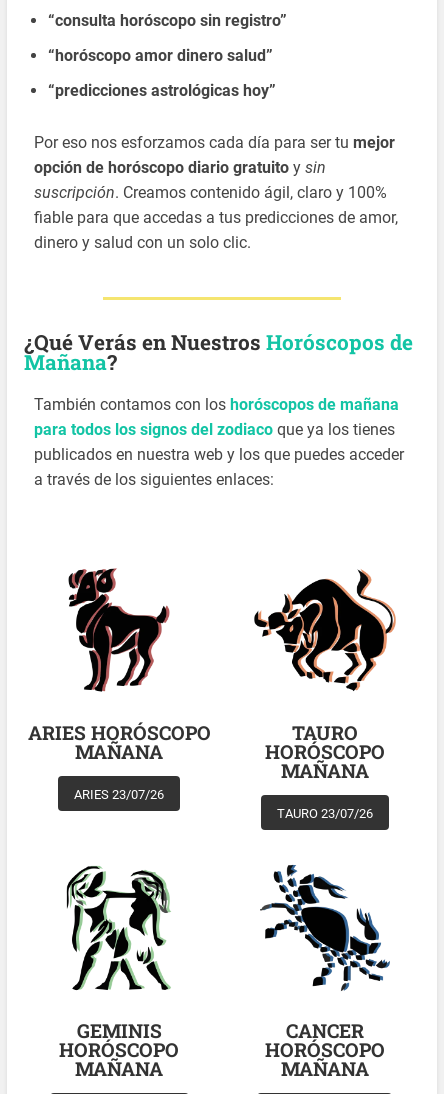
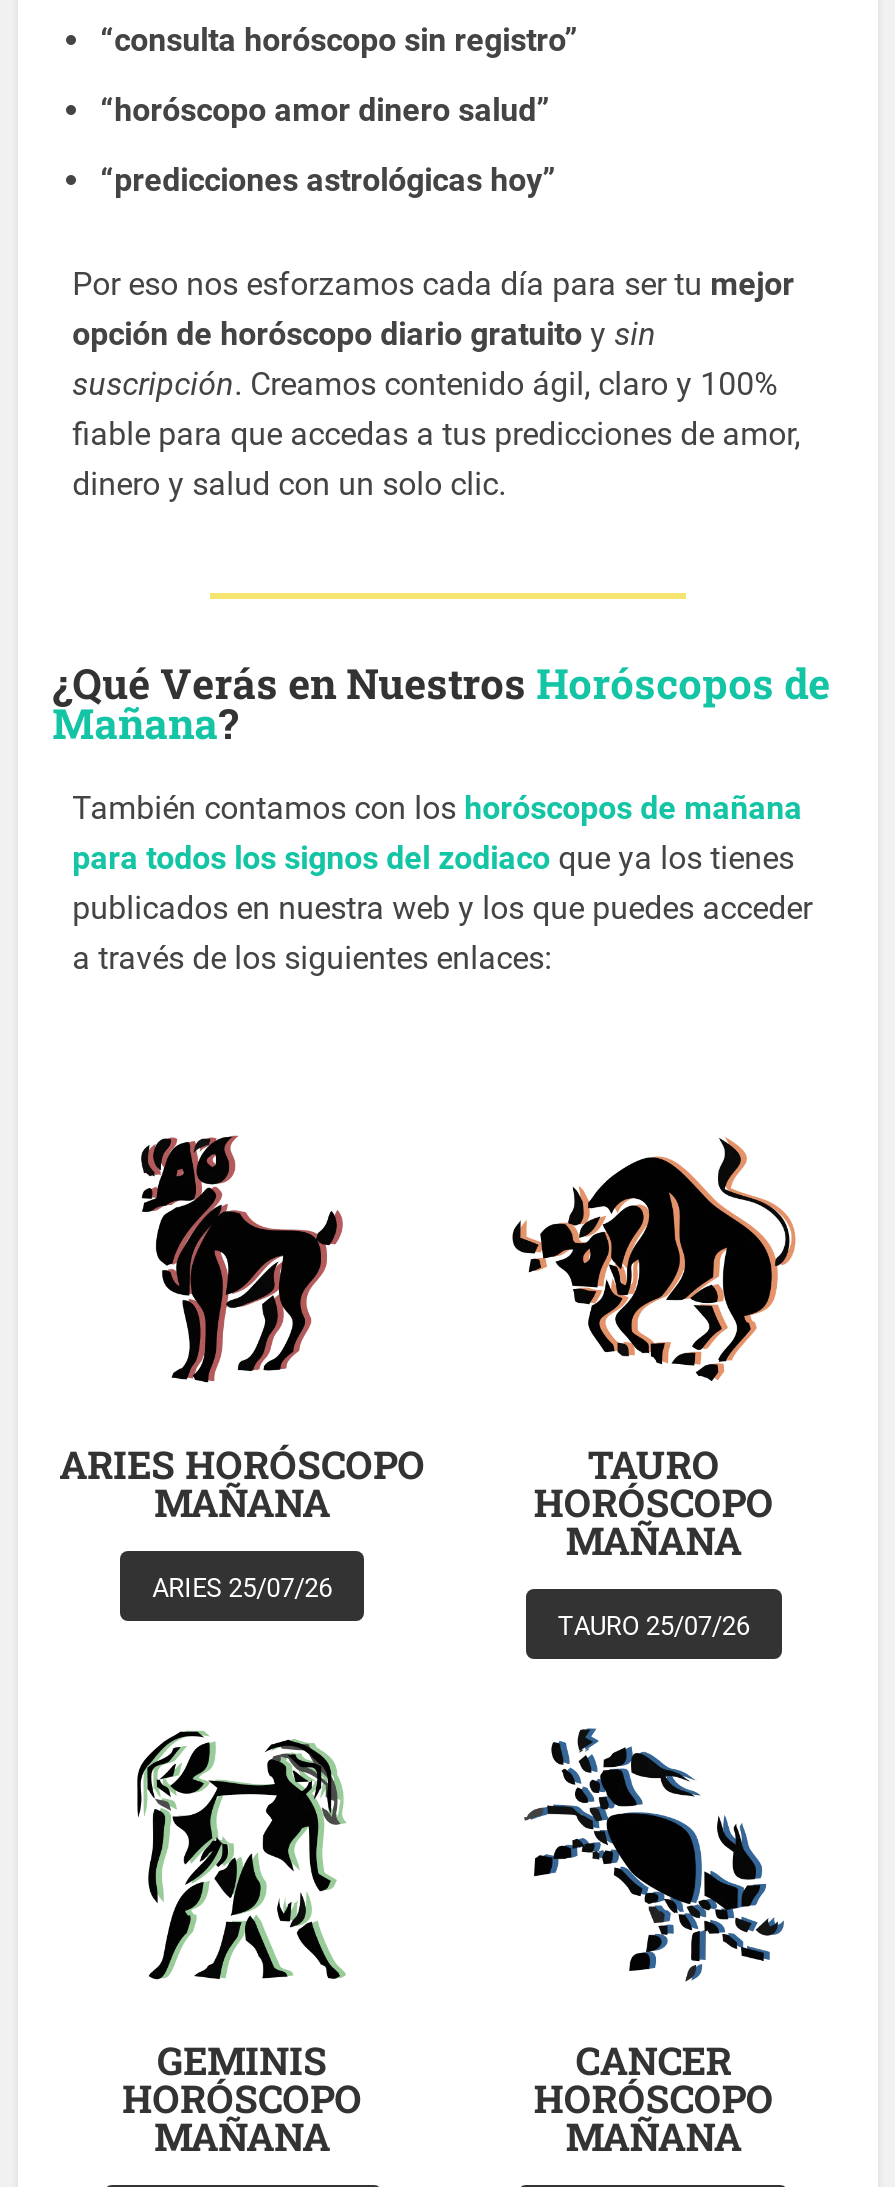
[74,787,164,802] ARIES 23/07/26 -> [152,1573,332,1603] ARIES 25/07/26
[277,806,373,821] TAURO 23/07/26 -> [558,1611,750,1641] TAURO 25/07/26

